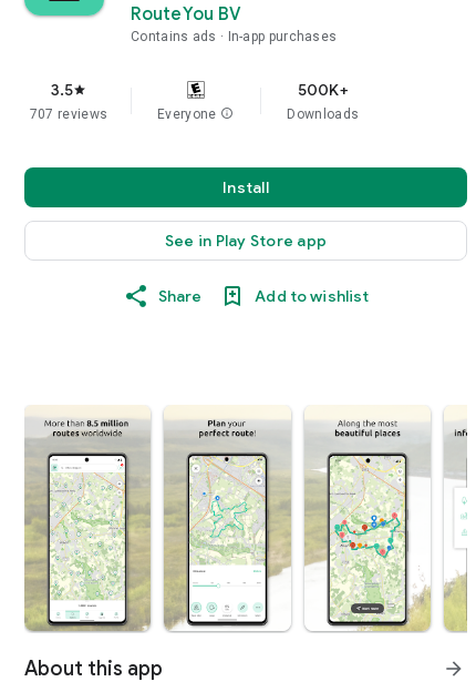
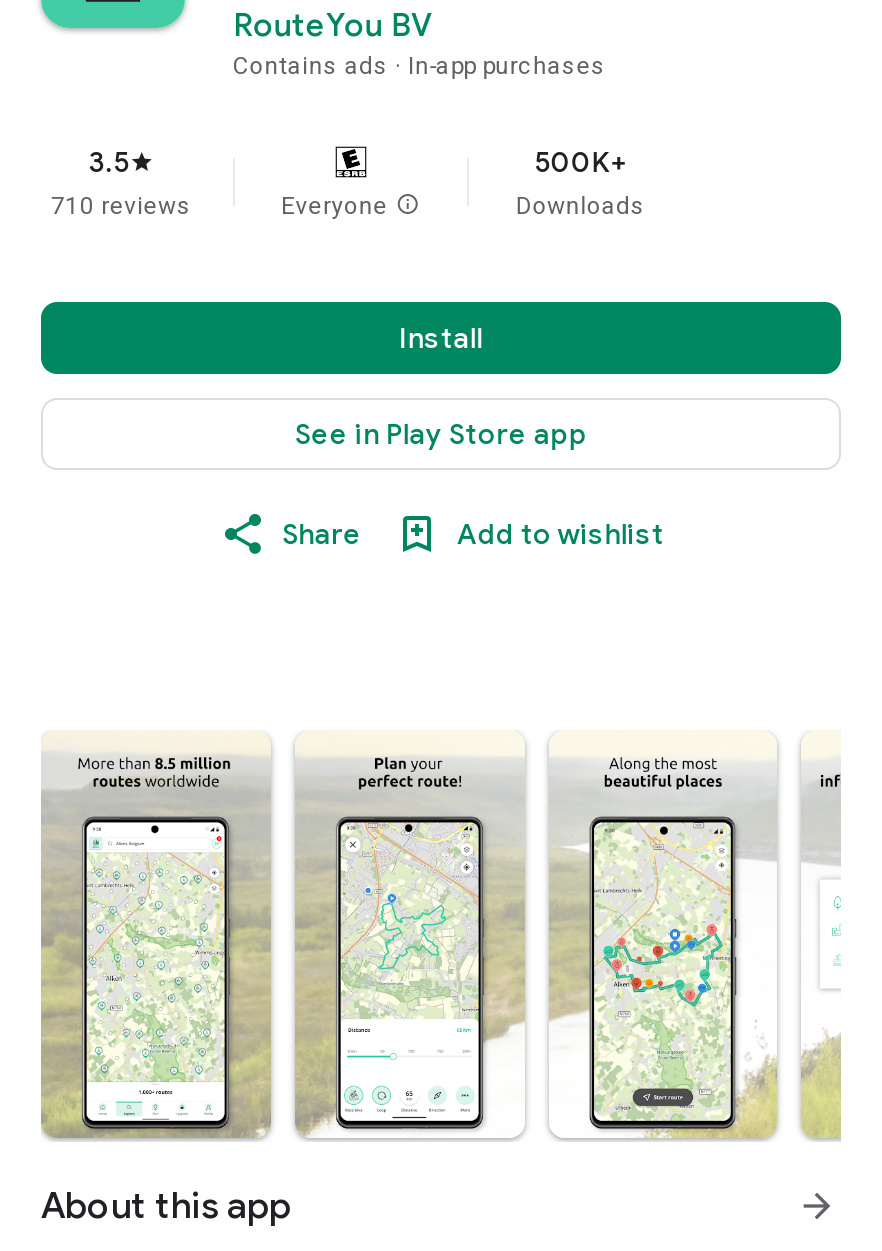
[30,106,108,122] 707 reviews -> [51,192,191,220] 710 reviews

